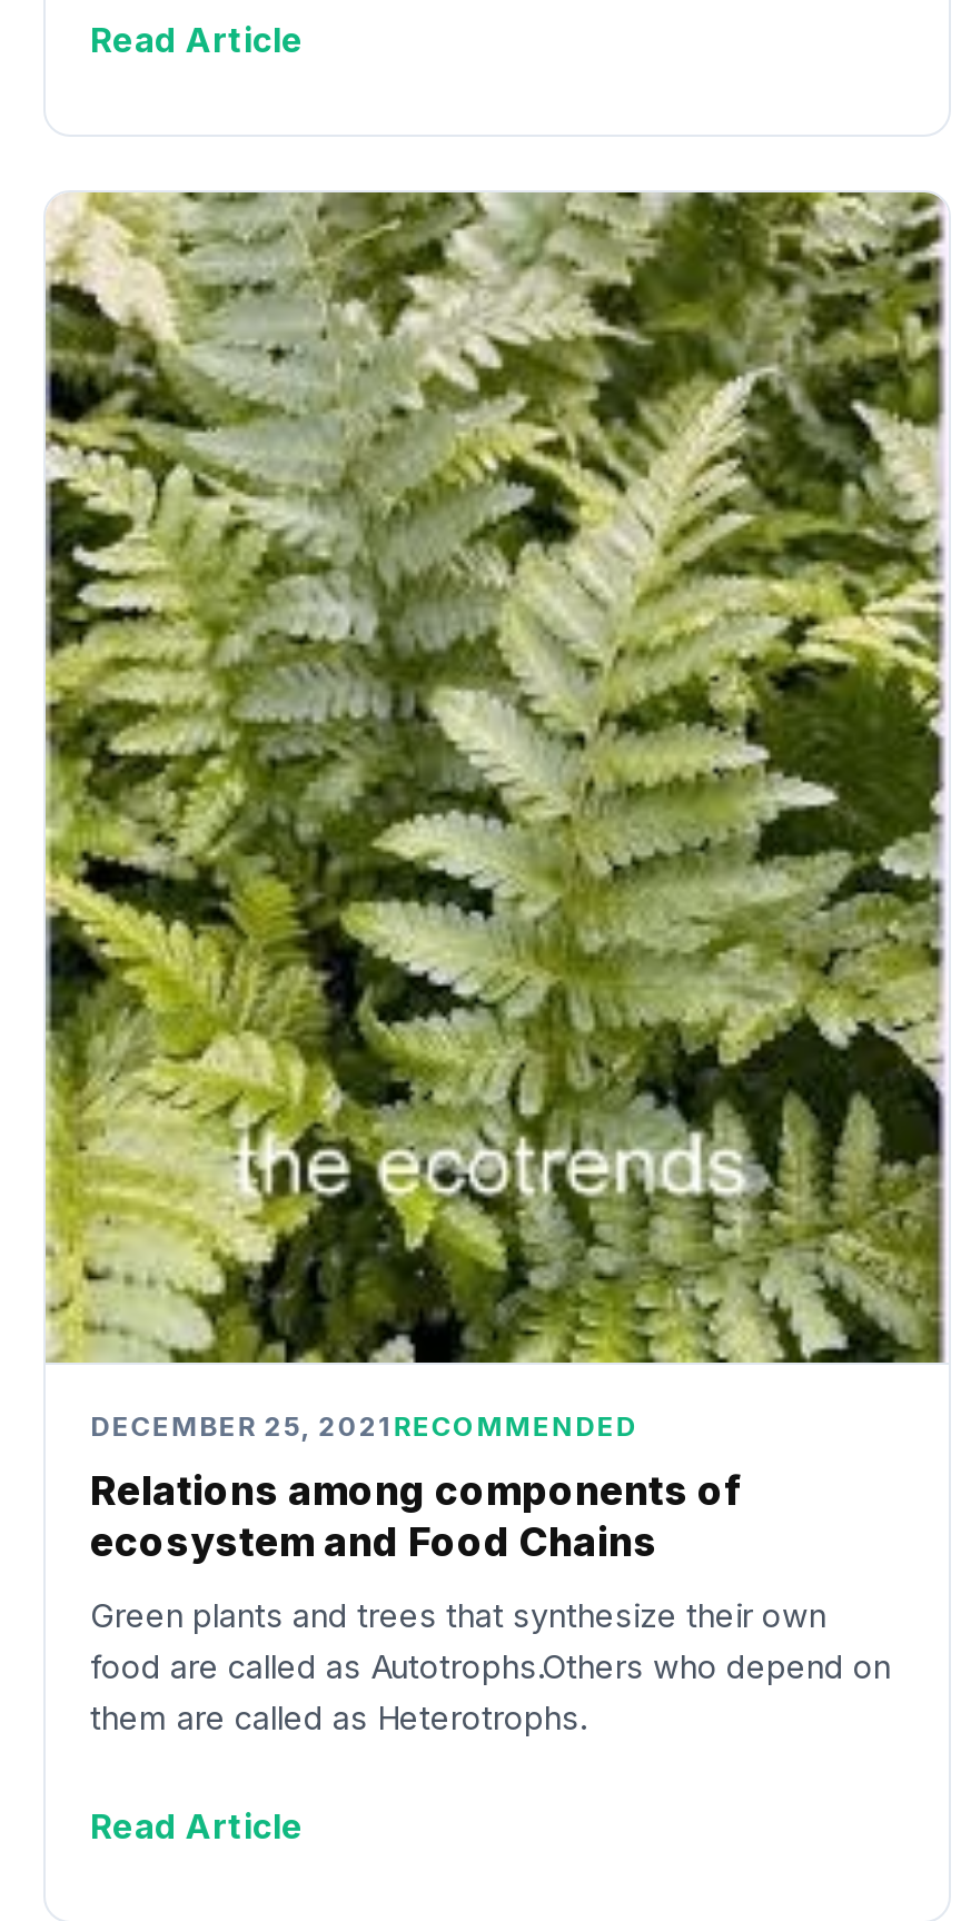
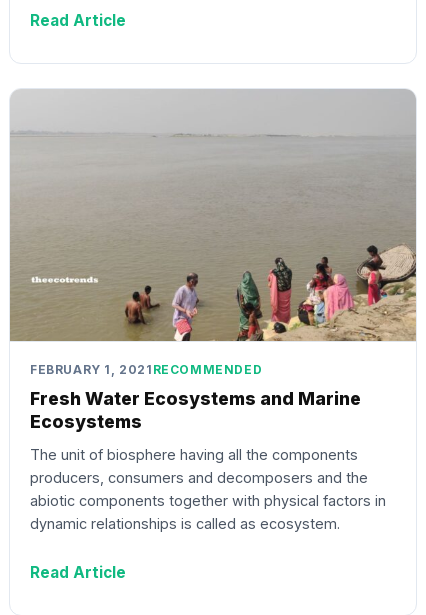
[46,191,947,1442] [image] | DECEMBER 25, 2021 RECOMMENDED -> [10,89,417,376] [image] | FEBRUARY 1, 2021 RECOMMENDED
[90,1467,742,1565] Relations among components of | ecosystem and Food Chains -> [30,388,361,432] Fresh Water Ecosystems and Marine | Ecosystems
[90,1595,891,1735] Green plants and trees that synthesize their own | food are called as Autotrophs.Others who depend on | them are called as Heterotrophs. -> [30,446,386,532] The unit of biosphere having all the components | producers, consumers and decomposers and the | abiotic components together with physical factors in | dynamic relationships is called as ecosystem.

